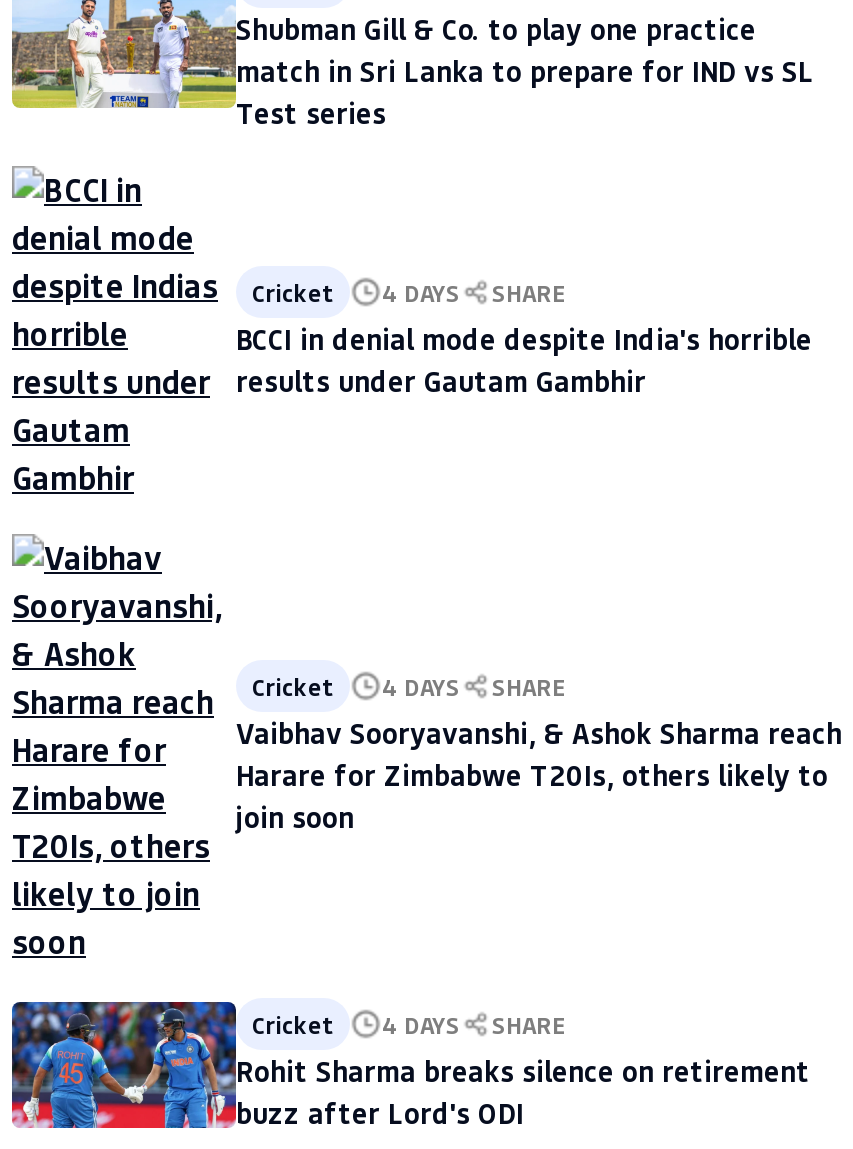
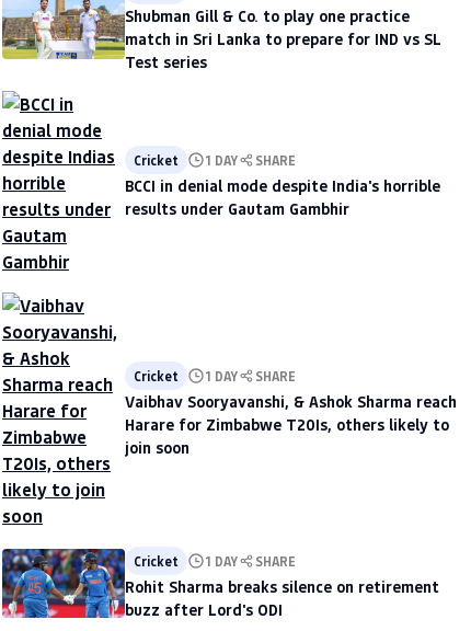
[252,276,566,308] Cricket 4 DAYS SHARE -> [134,151,296,168] Cricket 1 DAY SHARE
[252,671,566,703] Cricket 4 DAYS SHARE -> [134,367,296,385] Cricket 1 DAY SHARE
[252,1008,566,1040] Cricket 4 DAYS SHARE -> [134,552,296,569] Cricket 1 DAY SHARE

